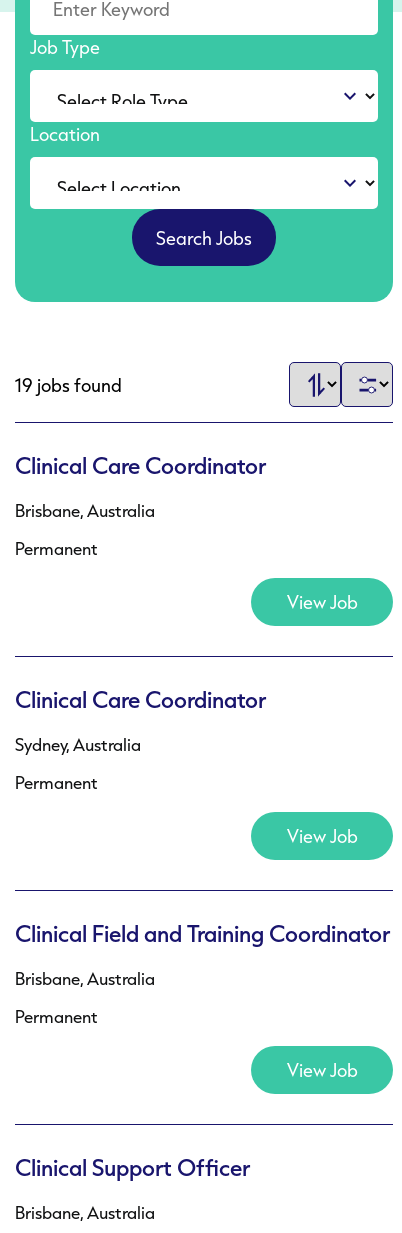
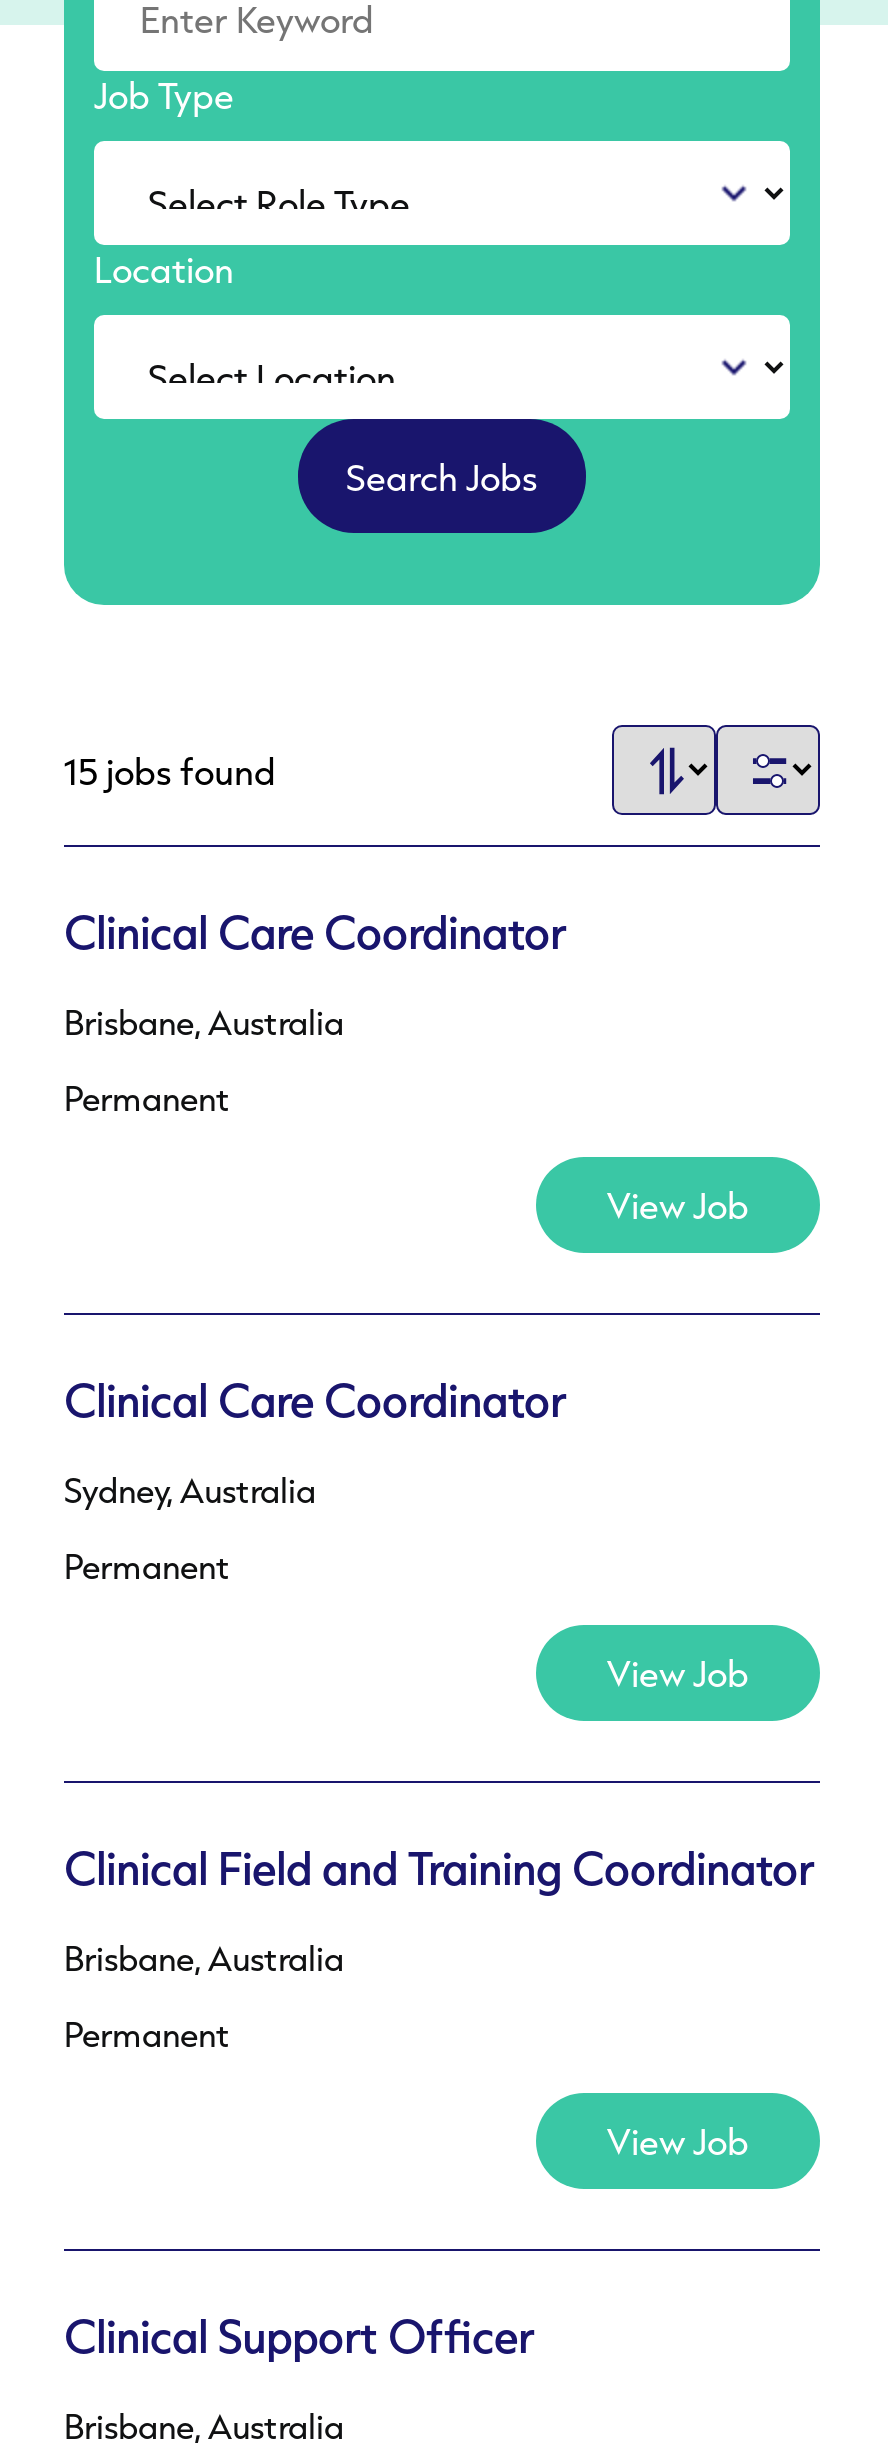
[15,372,122,396] 19 jobs found -> [64,746,276,794] 15 jobs found

